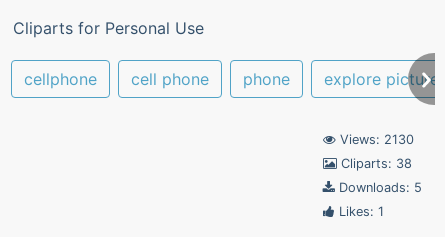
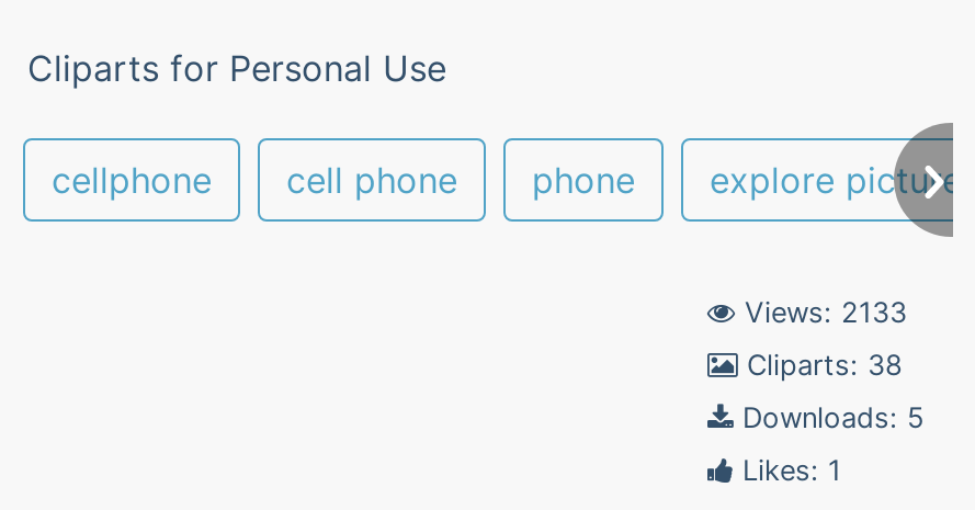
[336,132,414,147] Views: 2130 -> [736,296,907,329] Views: 2133

